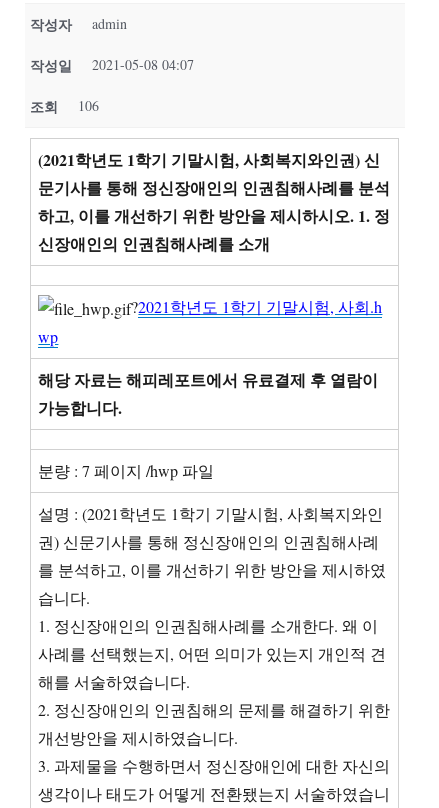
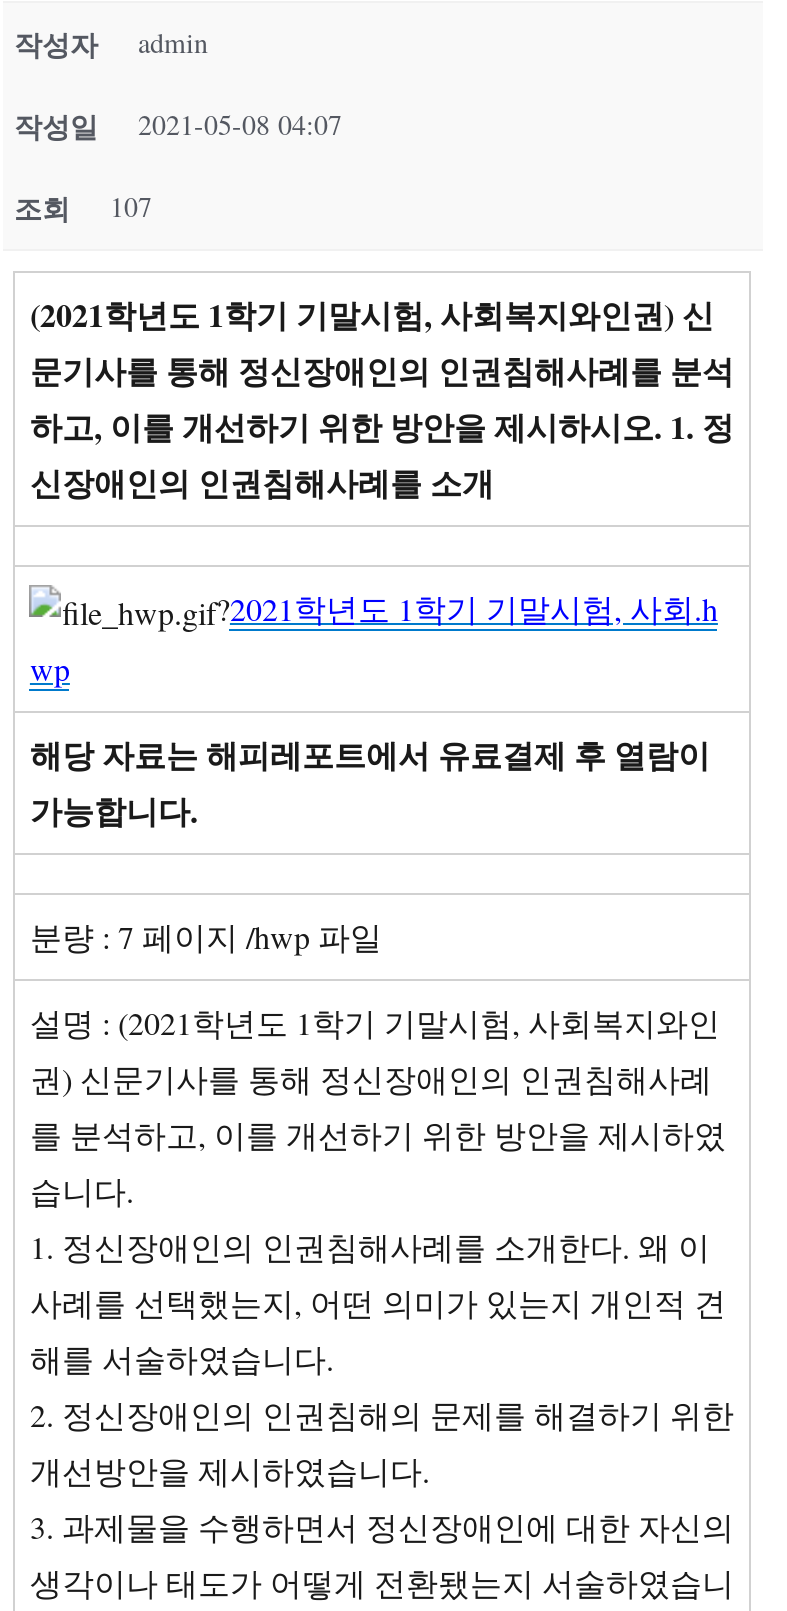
[30,96,99,117] 조회 106 -> [14,187,152,229] 조회 107

